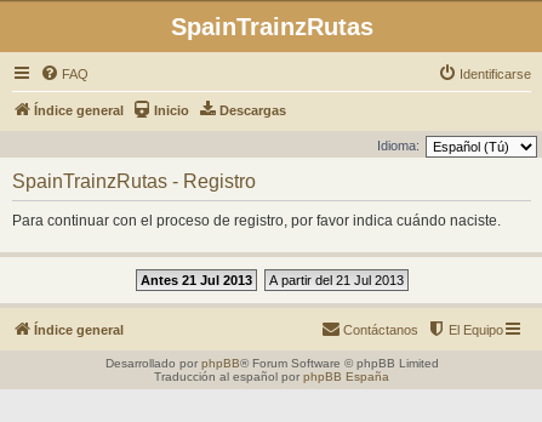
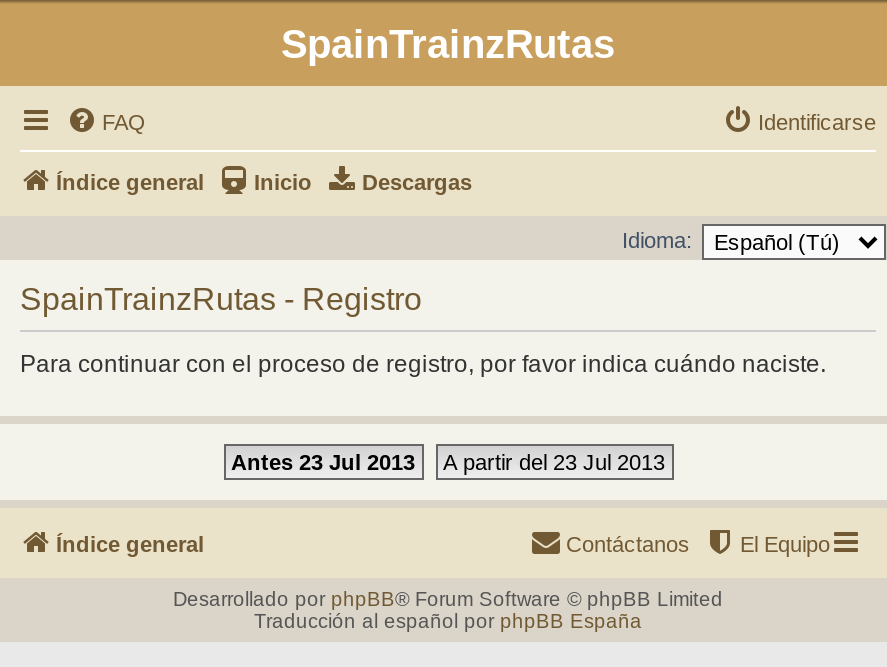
[140,273,252,287] Antes 21 Jul 2013 -> [231,450,415,474] Antes 23 Jul 2013
[269,273,403,287] A partir del 21 Jul 2013 -> [443,450,665,474] A partir del 23 Jul 2013

